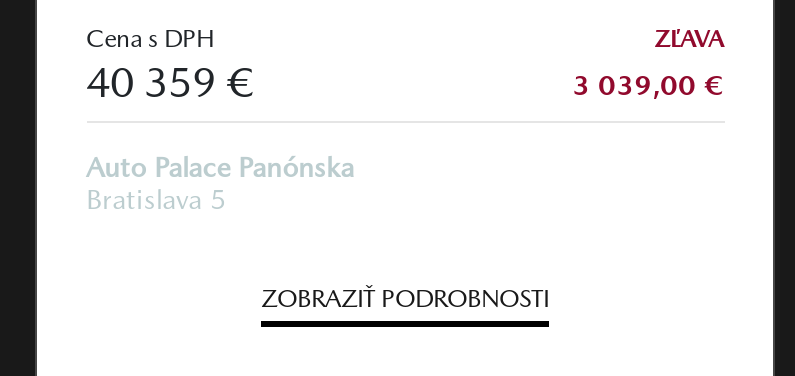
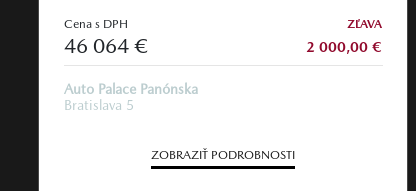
[86,56,256,106] 40 359 € -> [63,33,148,58] 46 064 €
[572,68,724,100] 3 039,00 € -> [306,39,382,55] 2 000,00 €

